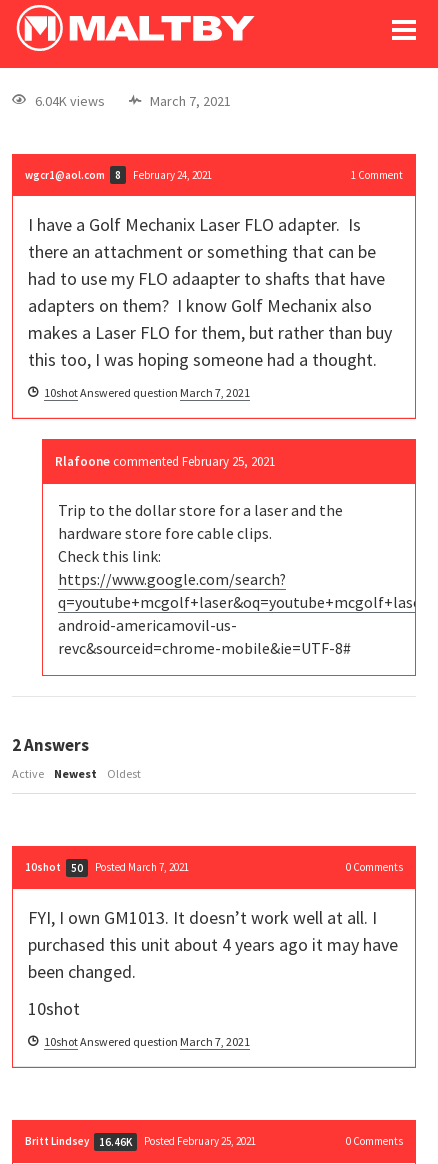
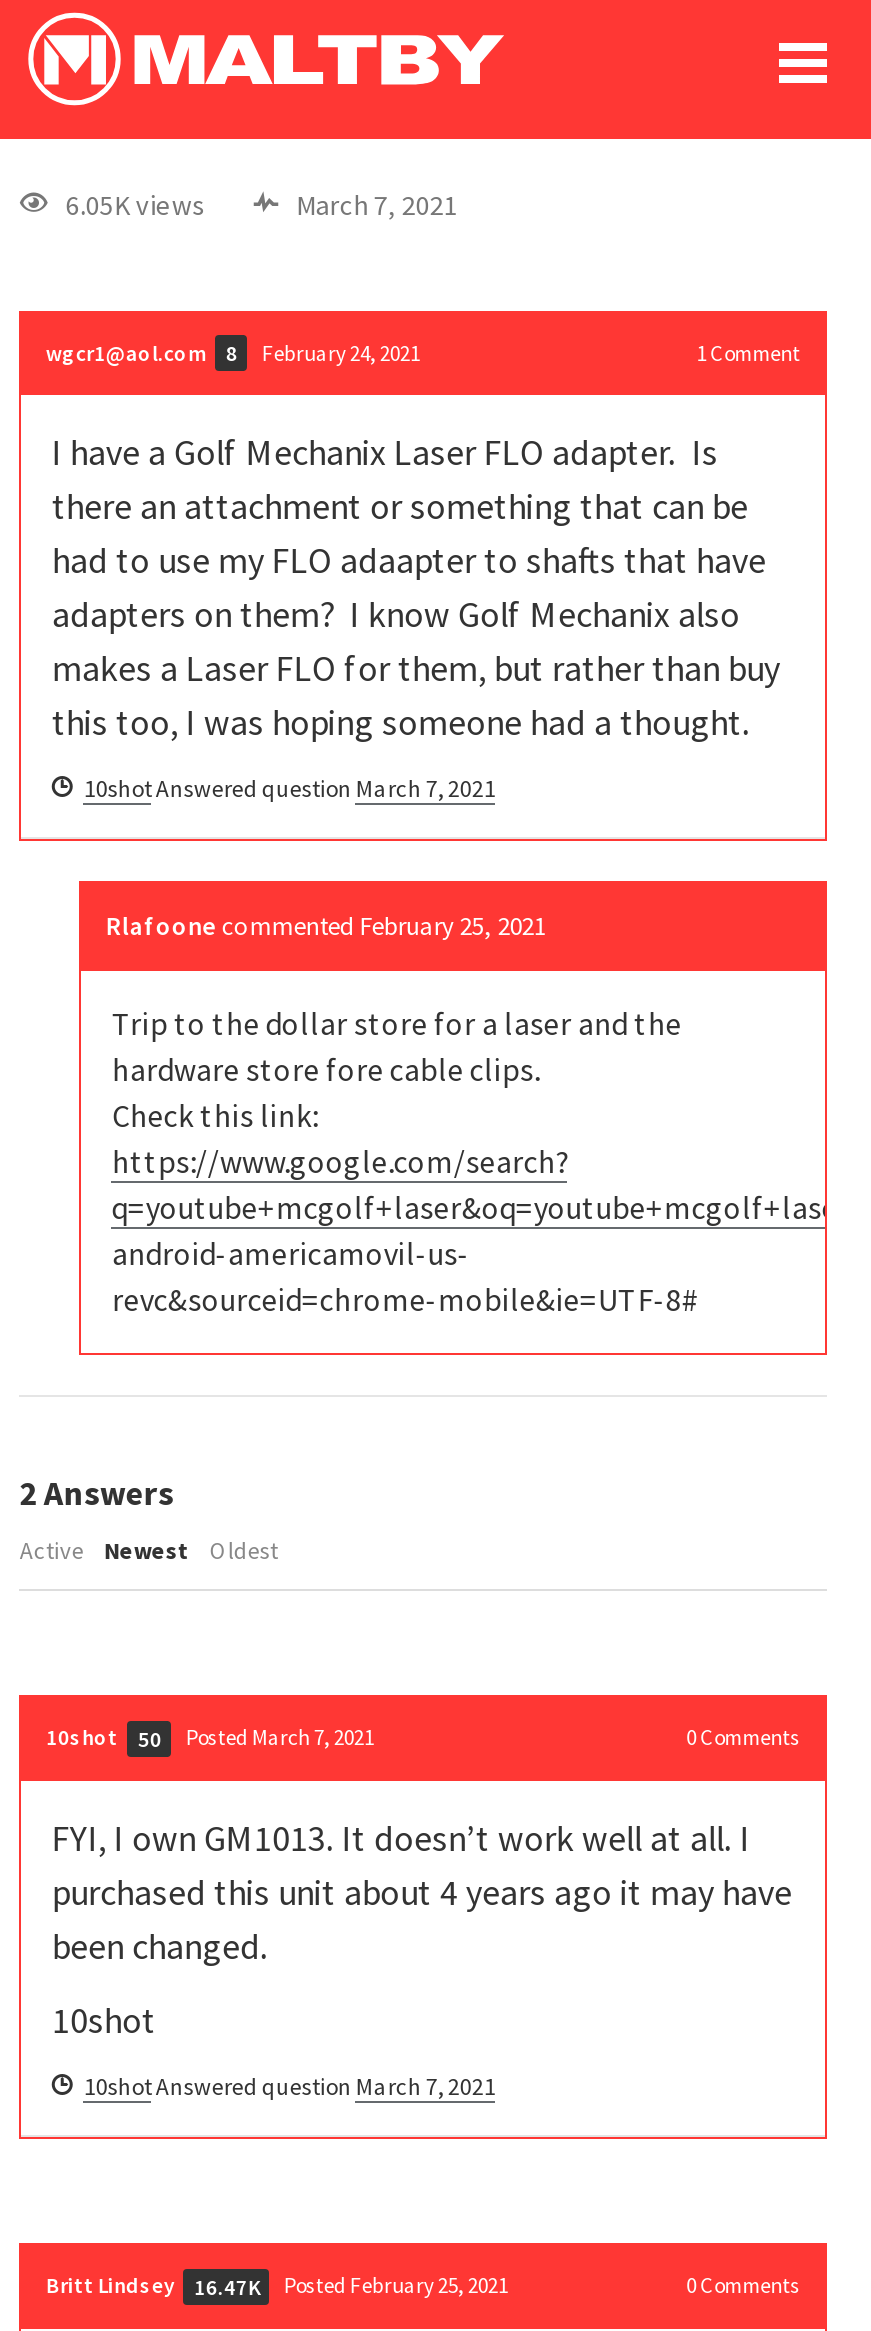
[35,92,105,110] 6.04K views -> [66,186,206,222] 6.05K views
[25,1134,256,1149] Britt Lindsey 16.46K Posted February 25, 2021 -> [46,2271,508,2301] Britt Lindsey 16.47K Posted February 25, 2021

